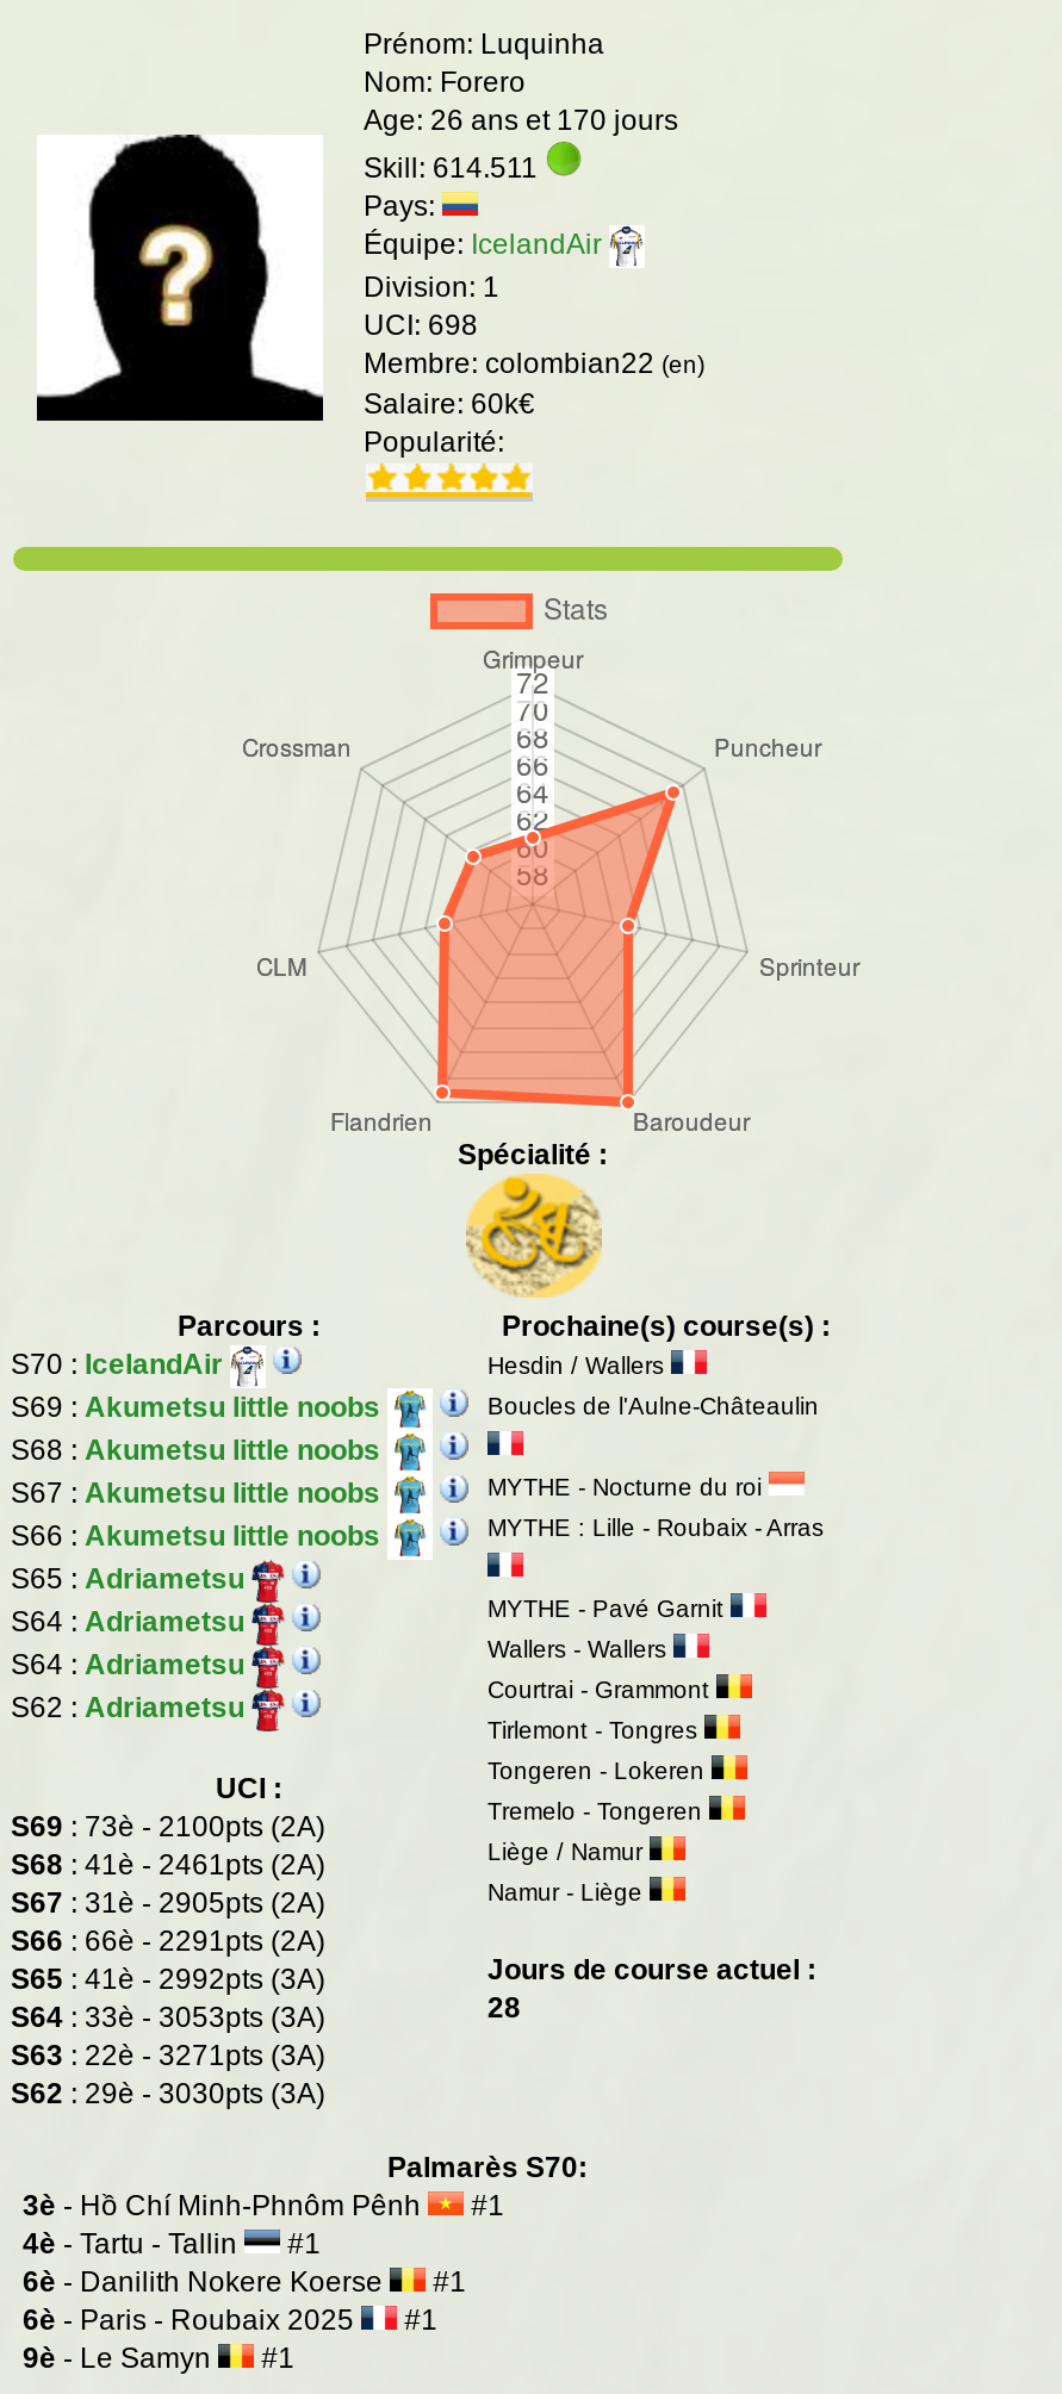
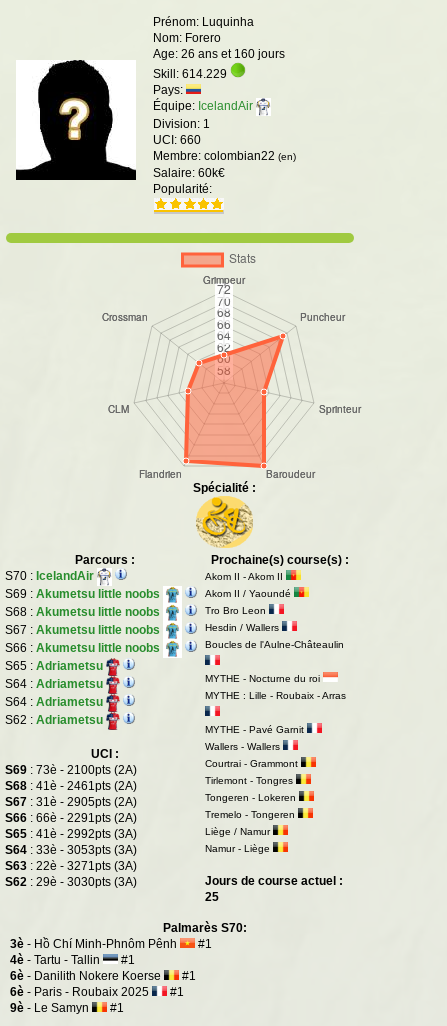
[364,104,678,137] Age: 26 ans et 170 jours -> [153,47,285,61] Age: 26 ans et 160 jours
[364,151,545,185] Skill: 614.511 -> [153,67,230,81] Skill: 614.229
[364,309,478,342] UCI: 698 -> [153,133,201,147] UCI: 660
moved [487,1353,824,1986] -> [205,622,346,888]: Hesdin / Wallers | Boucles de l'Aulne-Châteaulin | MYTHE - Nocturne du roi | ... | Namur - Liège | Jours de course actuel :
none -> [205,571,294,616] Akom II - Akom II | Akom II / Yaoundé | Tro Bro Leon
[487,1991,521,2025] 28 -> [205,890,219,904] 25

